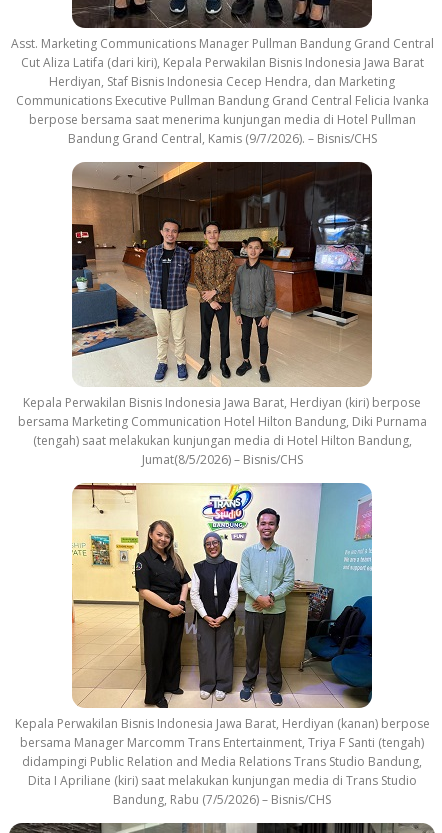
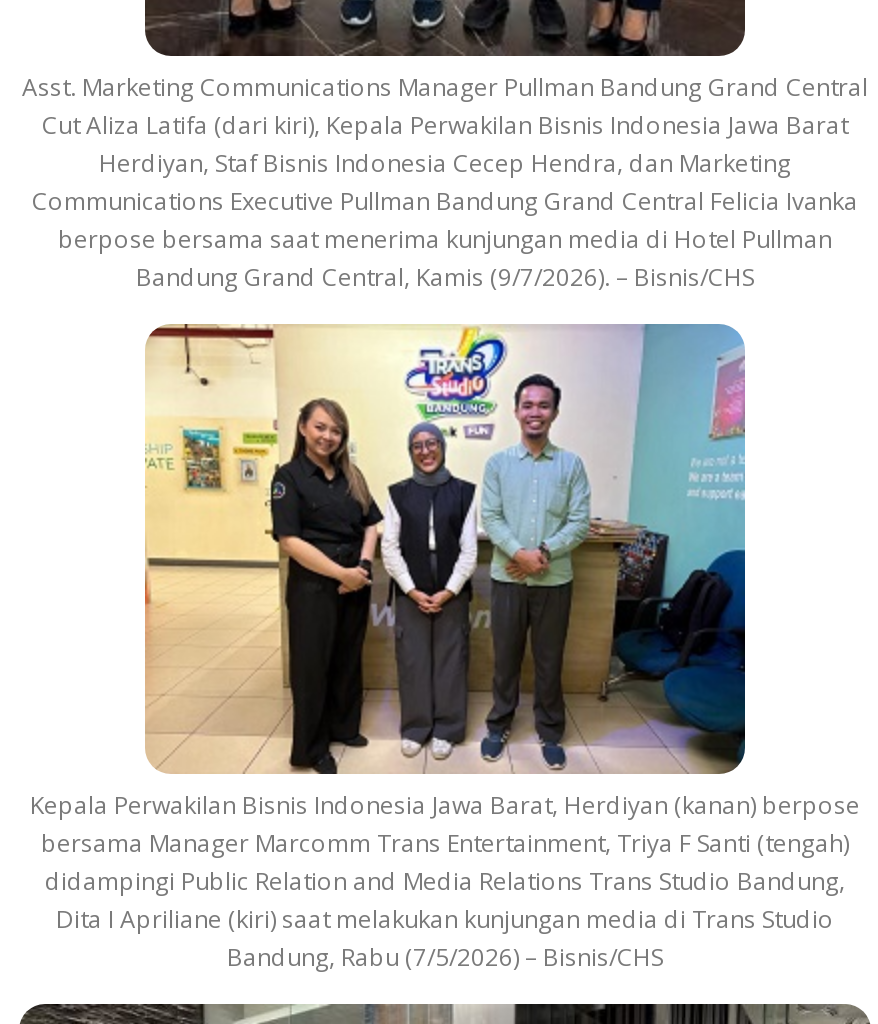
[17,161,426,468] [image] | Kepala Perwakilan Bisnis Indonesia Jawa Barat, Herdiyan (kiri) berpose | bersama Marketing Communication Hotel Hilton Bandung, Diki Purnama | (tengah) saat melakukan kunjungan media di Hotel Hilton Bandung, | Jumat(8/5/2026) – Bisnis/CHS -> none

